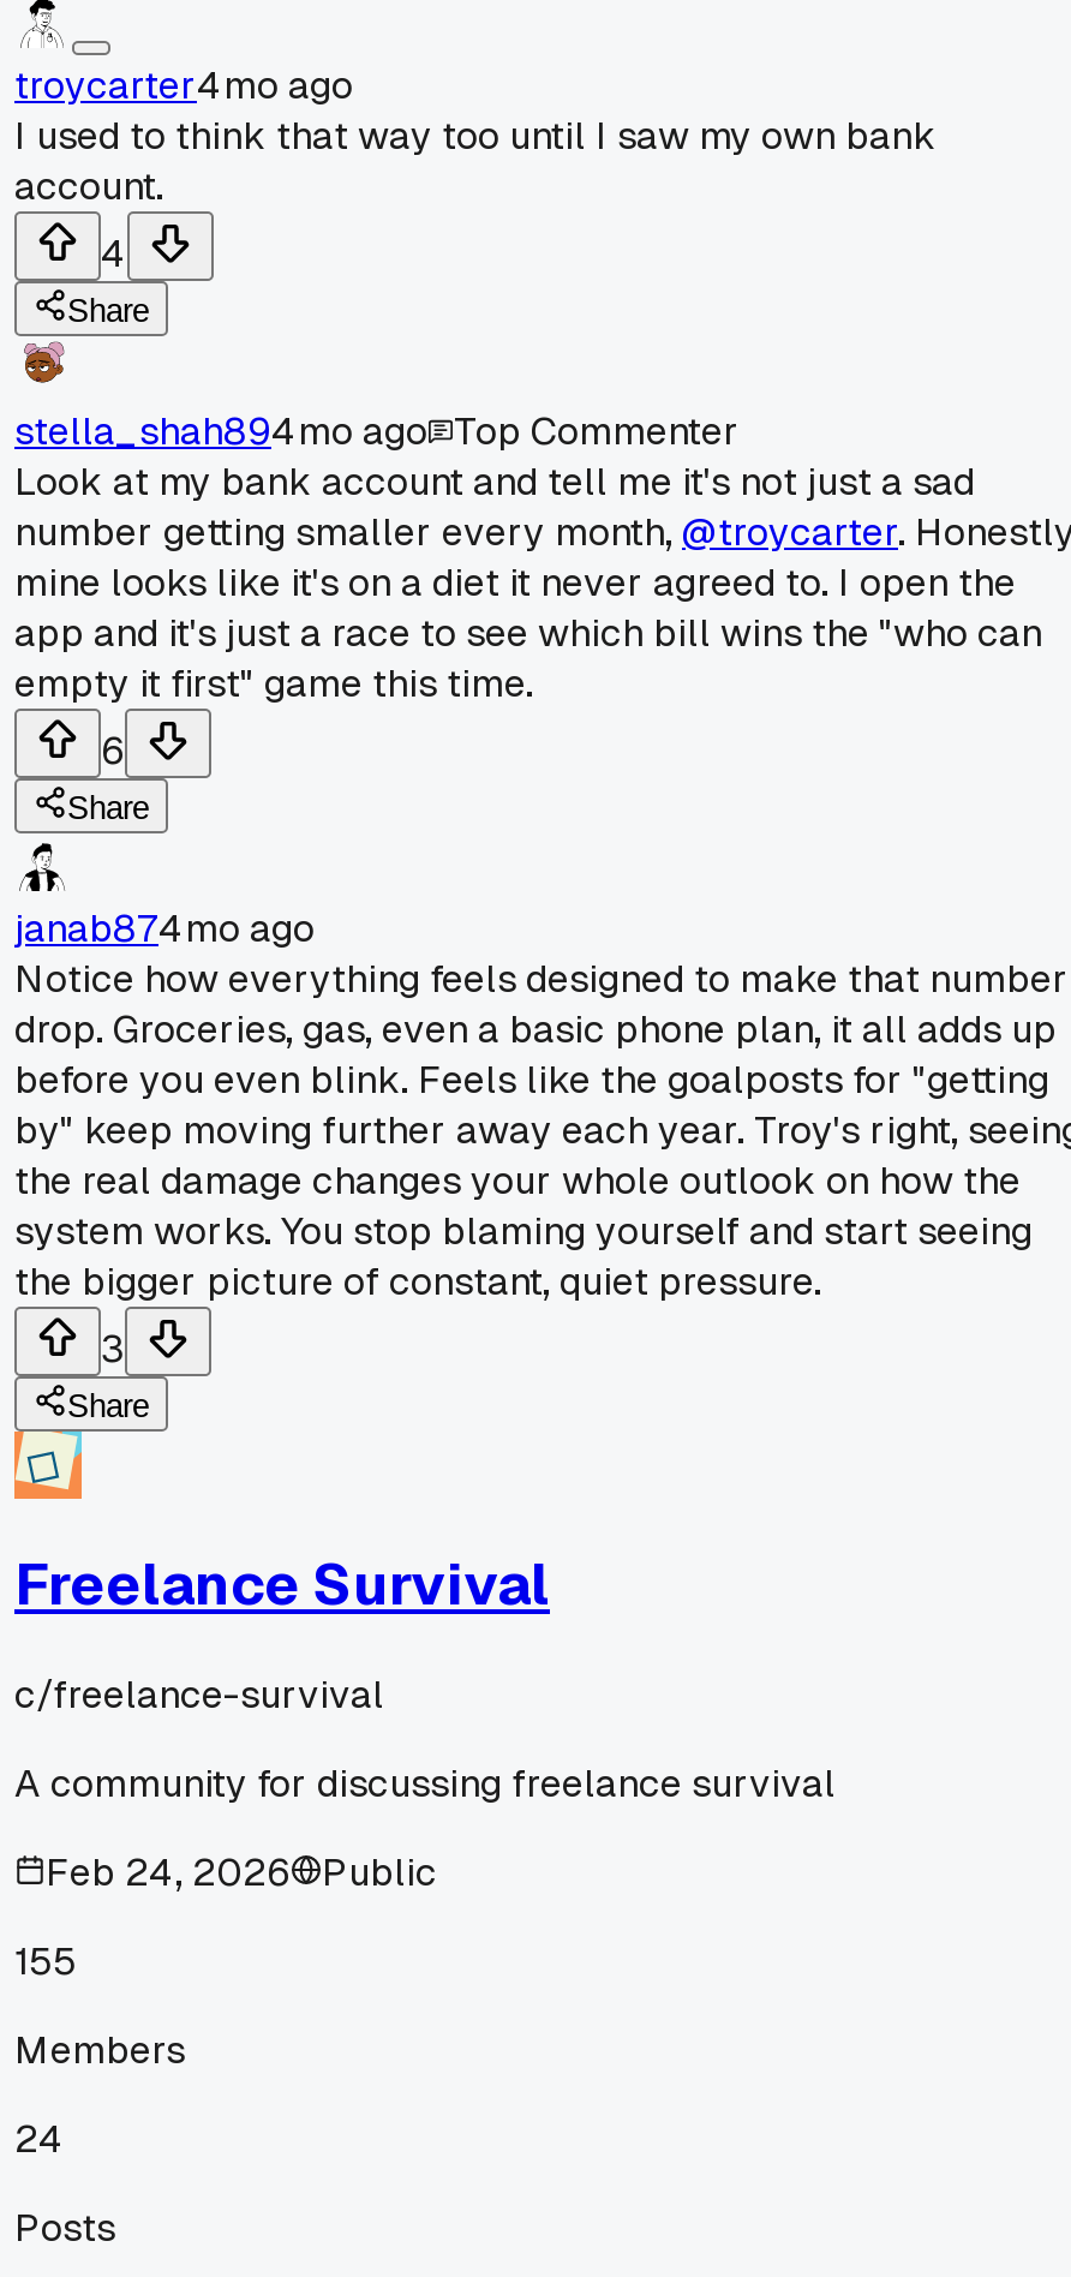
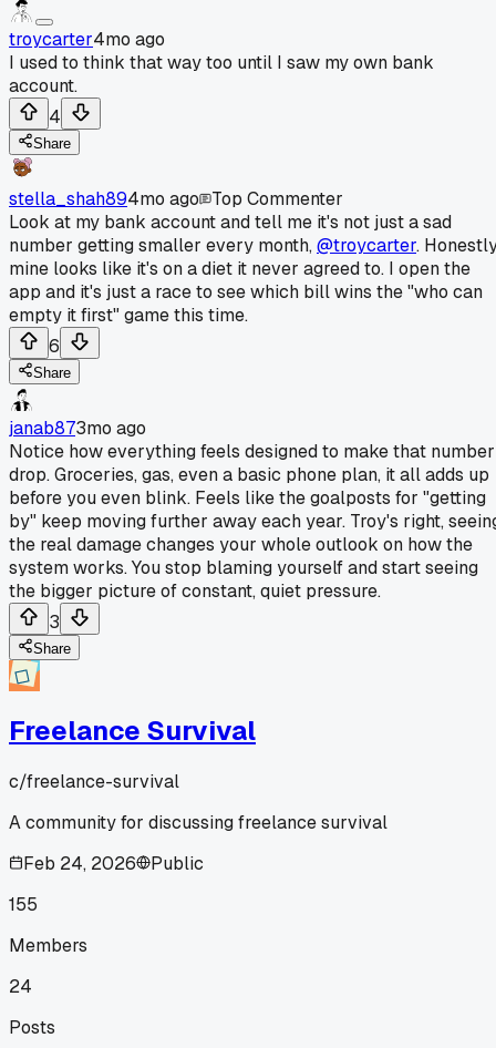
[14,903,315,953] janab874mo ago -> [9,416,146,440] janab873mo ago

